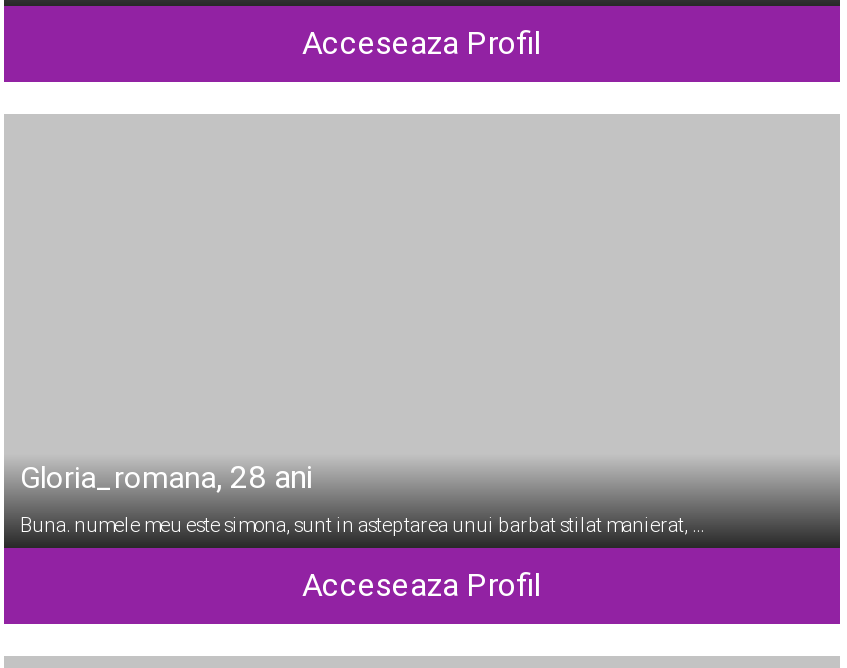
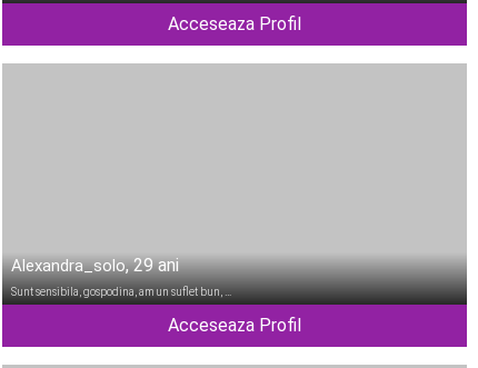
[20,458,312,496] Gloria_romana, 28 ani -> [11,255,179,276] Alexandra_solo, 29 ani
[20,514,704,536] Buna. numele meu este simona, sunt in asteptarea unui barbat stilat manierat, … -> [11,286,231,298] Sunt sensibila, gospodina, am un suflet bun, …

